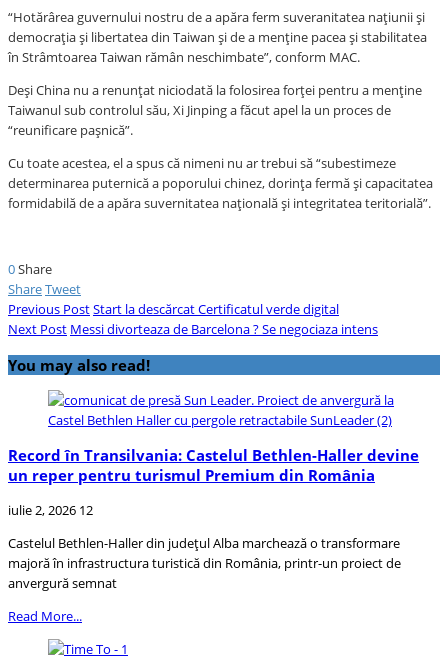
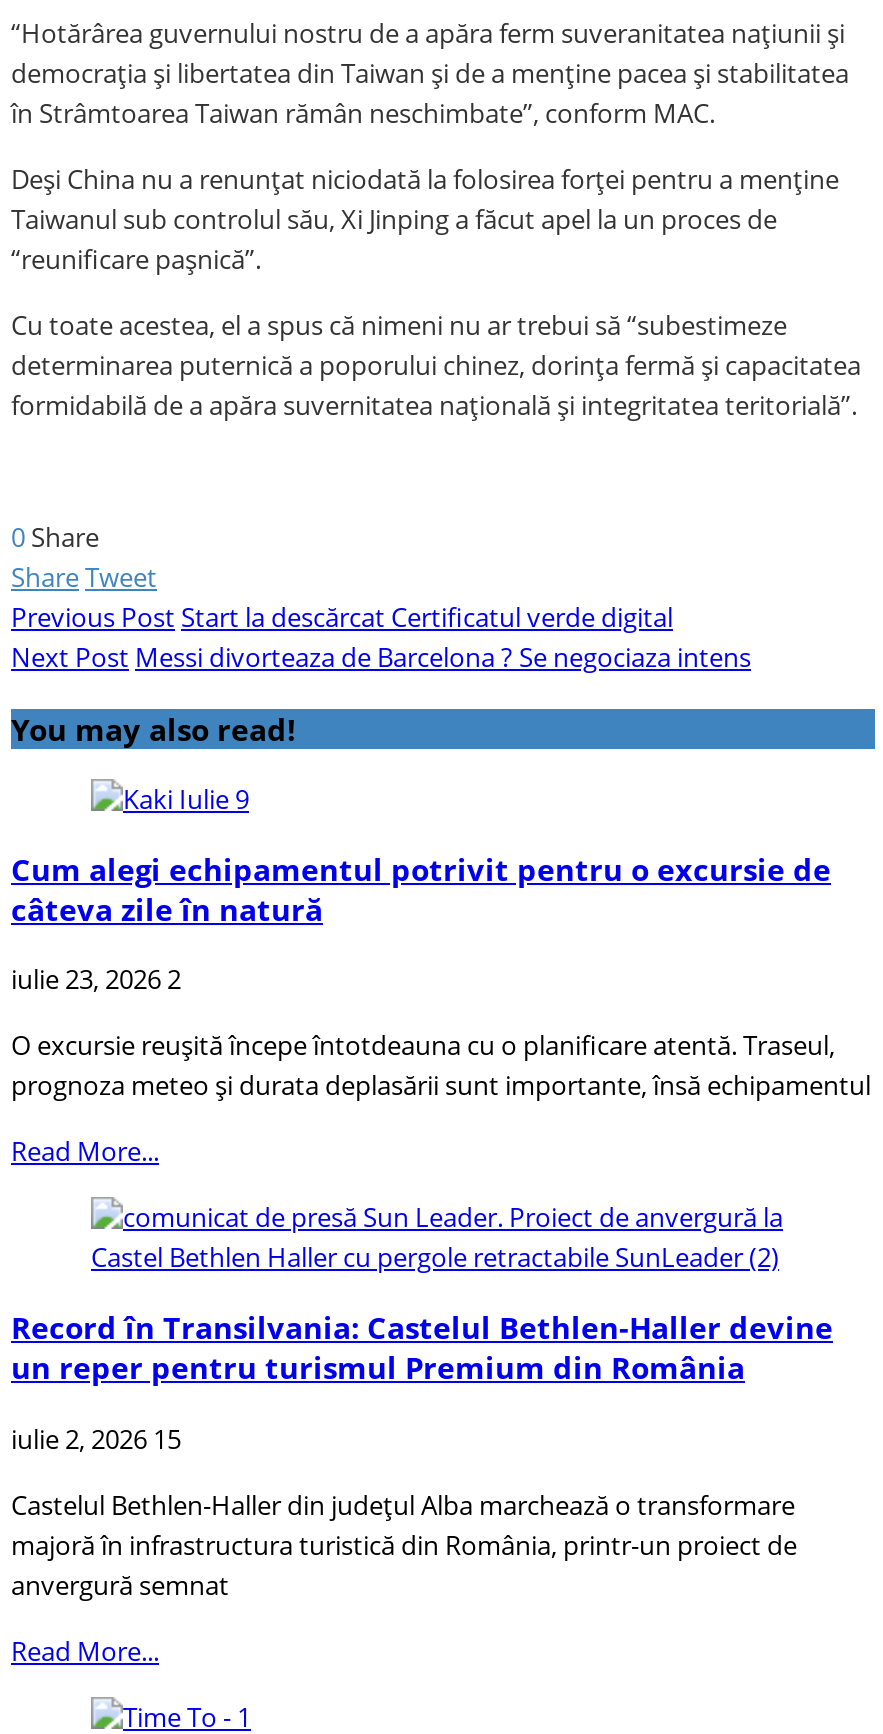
none -> [11,849,871,1169] Cum alegi echipamentul potrivit pentru o excursie de | câteva zile în natură | iulie 23, 2026 2 | O excursie reușită începe întotdeauna cu o planificare atentă. Traseul, | prognoza meteo și durata deplasării sunt importante, însă echipamentul | Read More...
[8,501,93,519] iulie 2, 2026 12 -> [11,1420,181,1456] iulie 2, 2026 15

